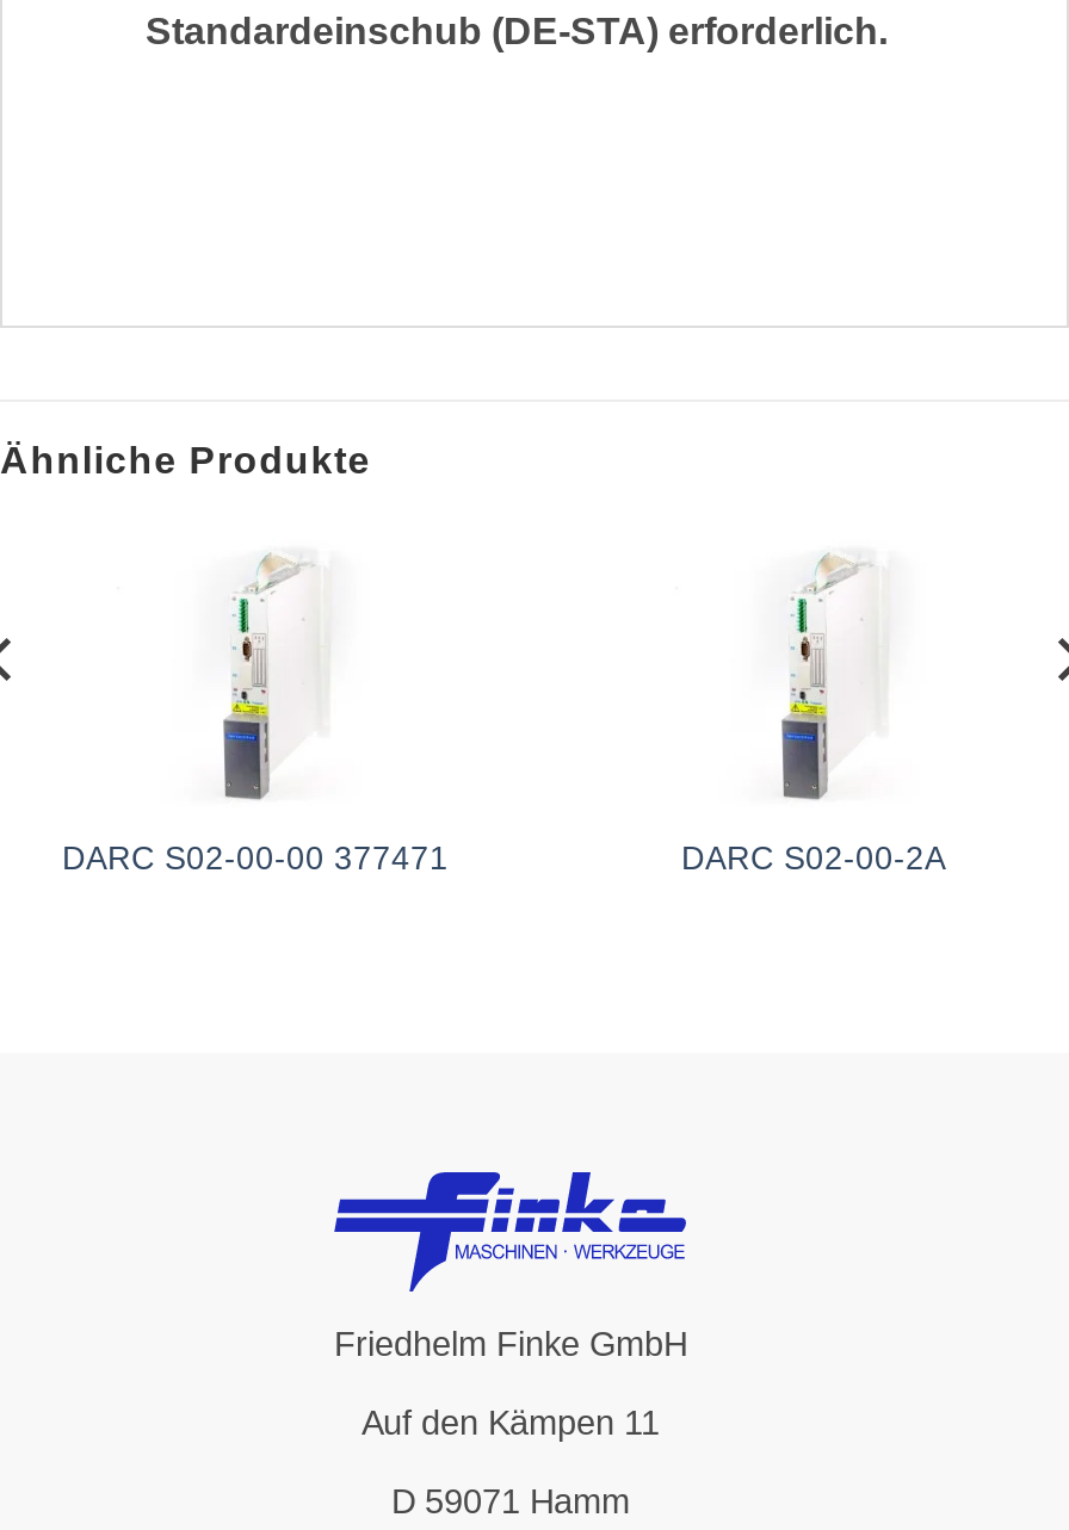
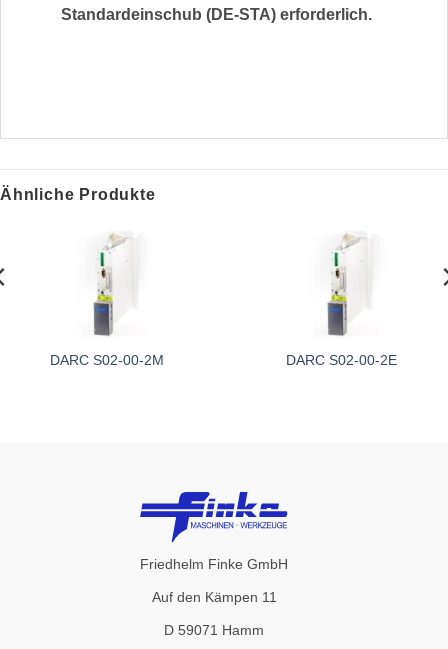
[62,840,946,875] DARC S02-00-00 377471 | DARC S02-00-2A -> [50,353,396,368] DARC S02-00-2M | DARC S02-00-2E

